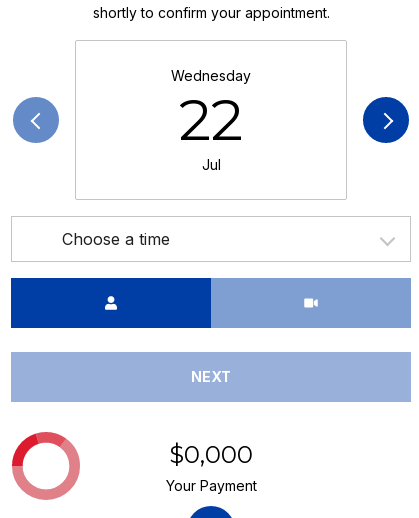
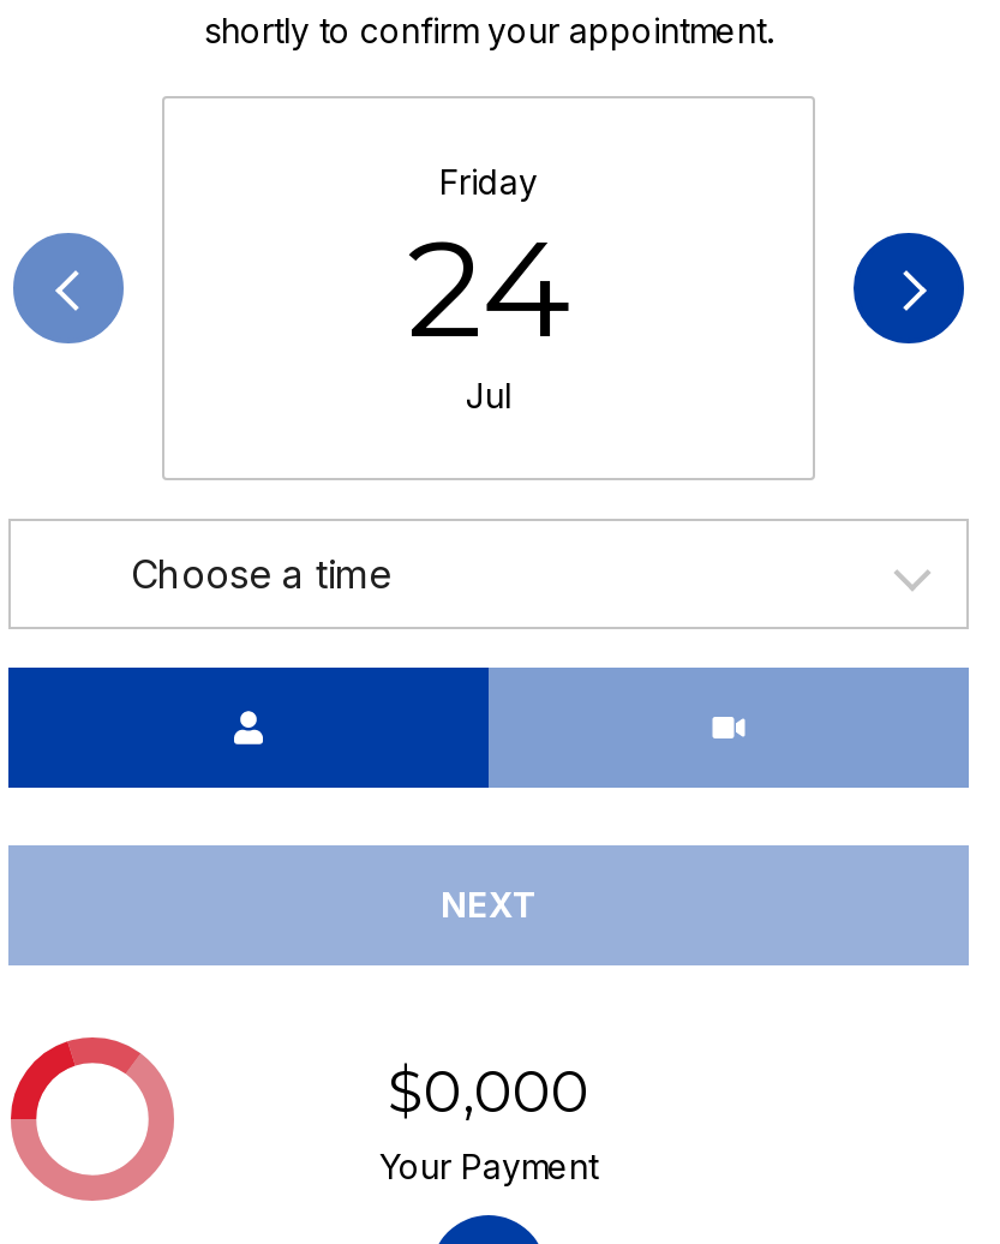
[171,67,251,154] Wednesday | 22 -> [407,160,570,369] Friday | 24

